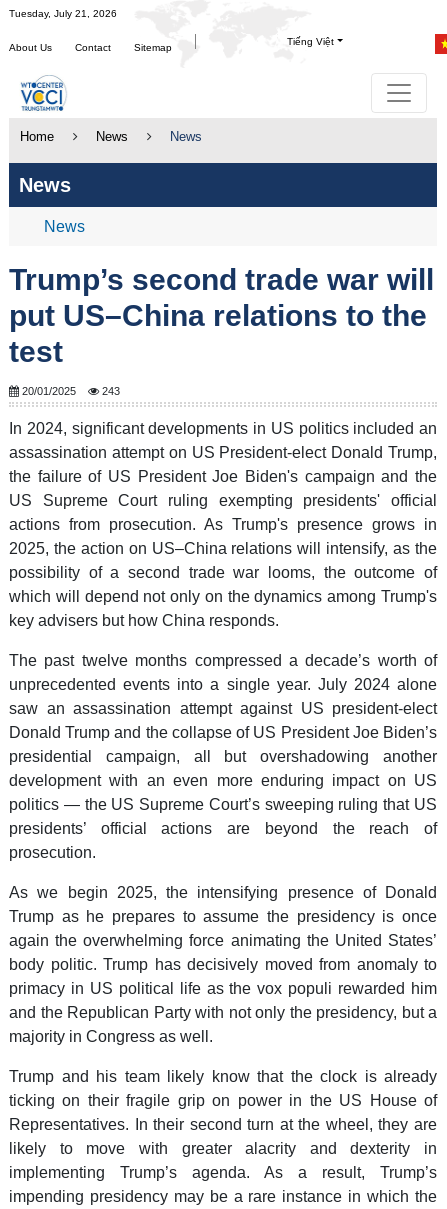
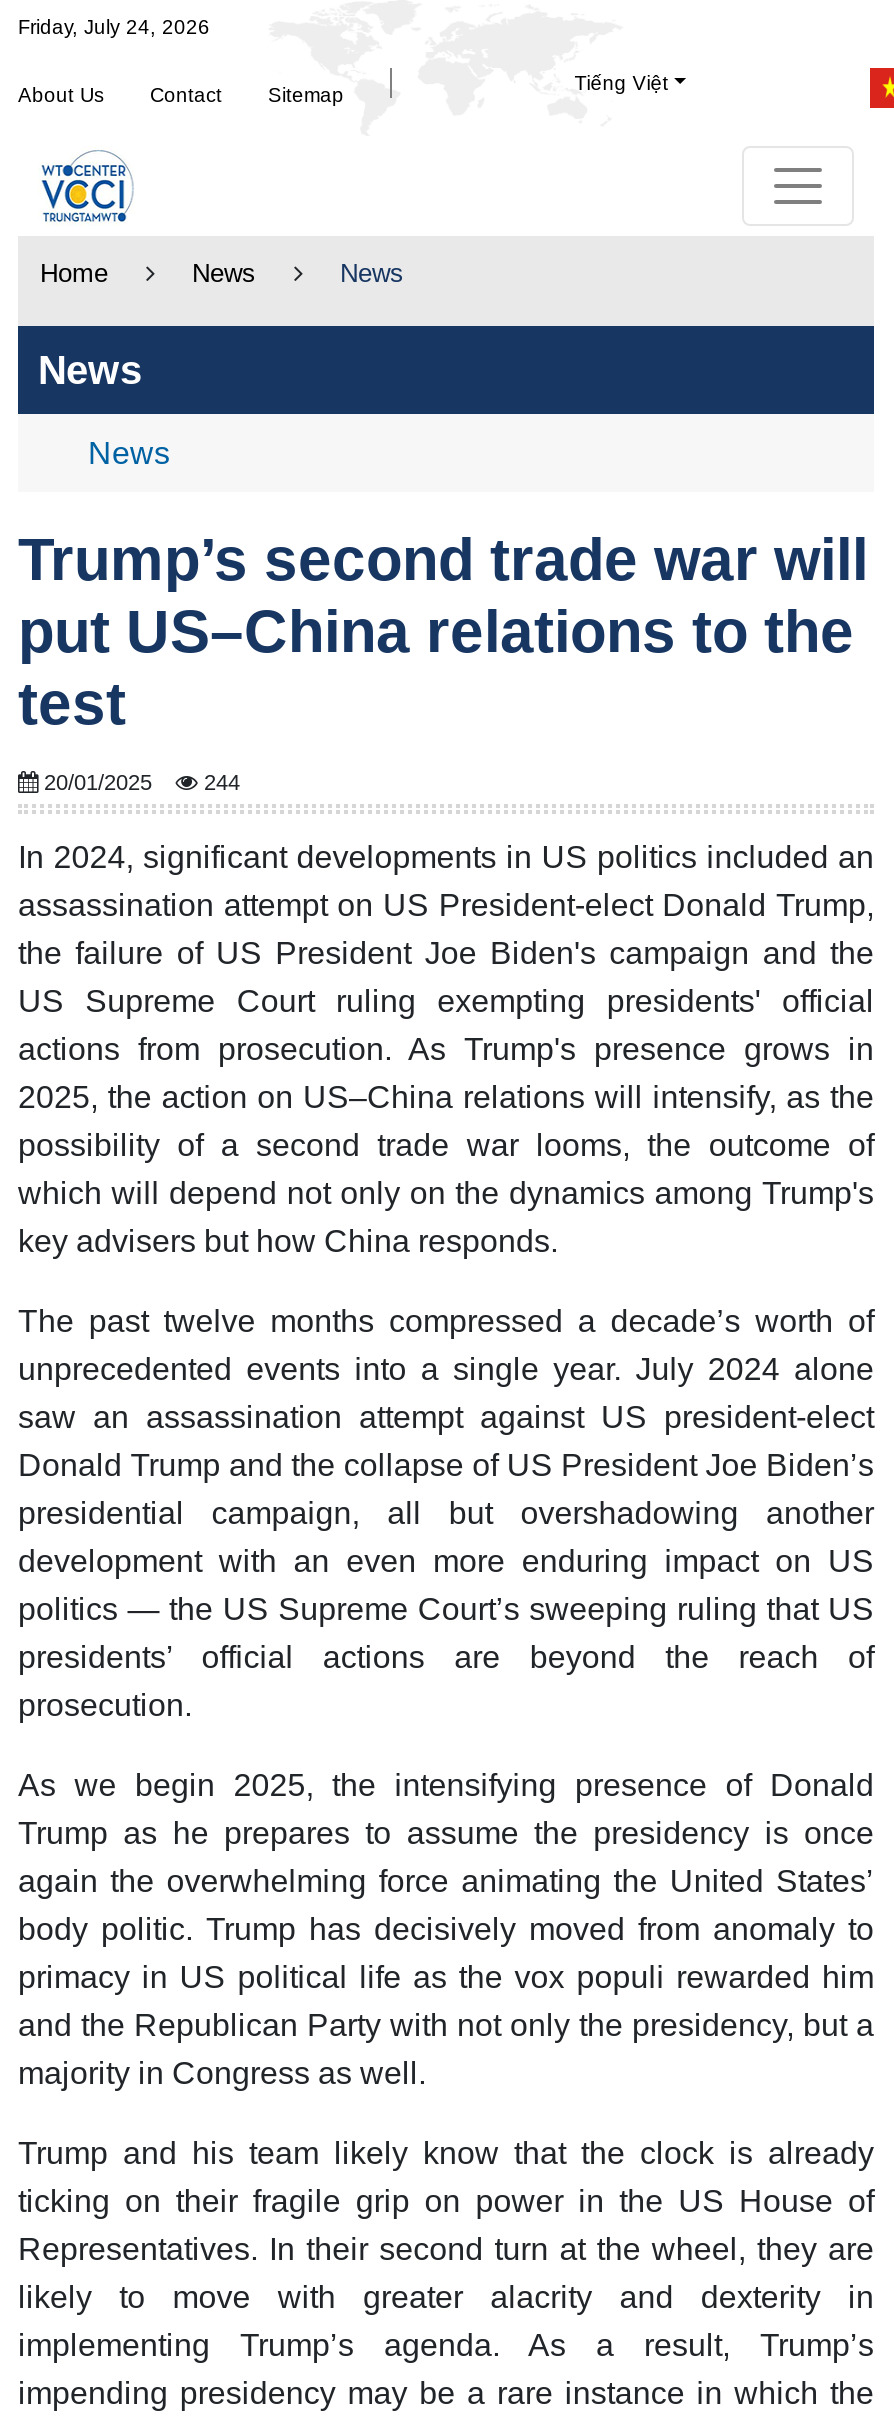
[9,8,117,19] Tuesday, July 21, 2026 -> [18,16,210,38] Friday, July 24, 2026
[19,385,120,397] 20/01/2025 243 -> [38,770,240,794] 20/01/2025 244

